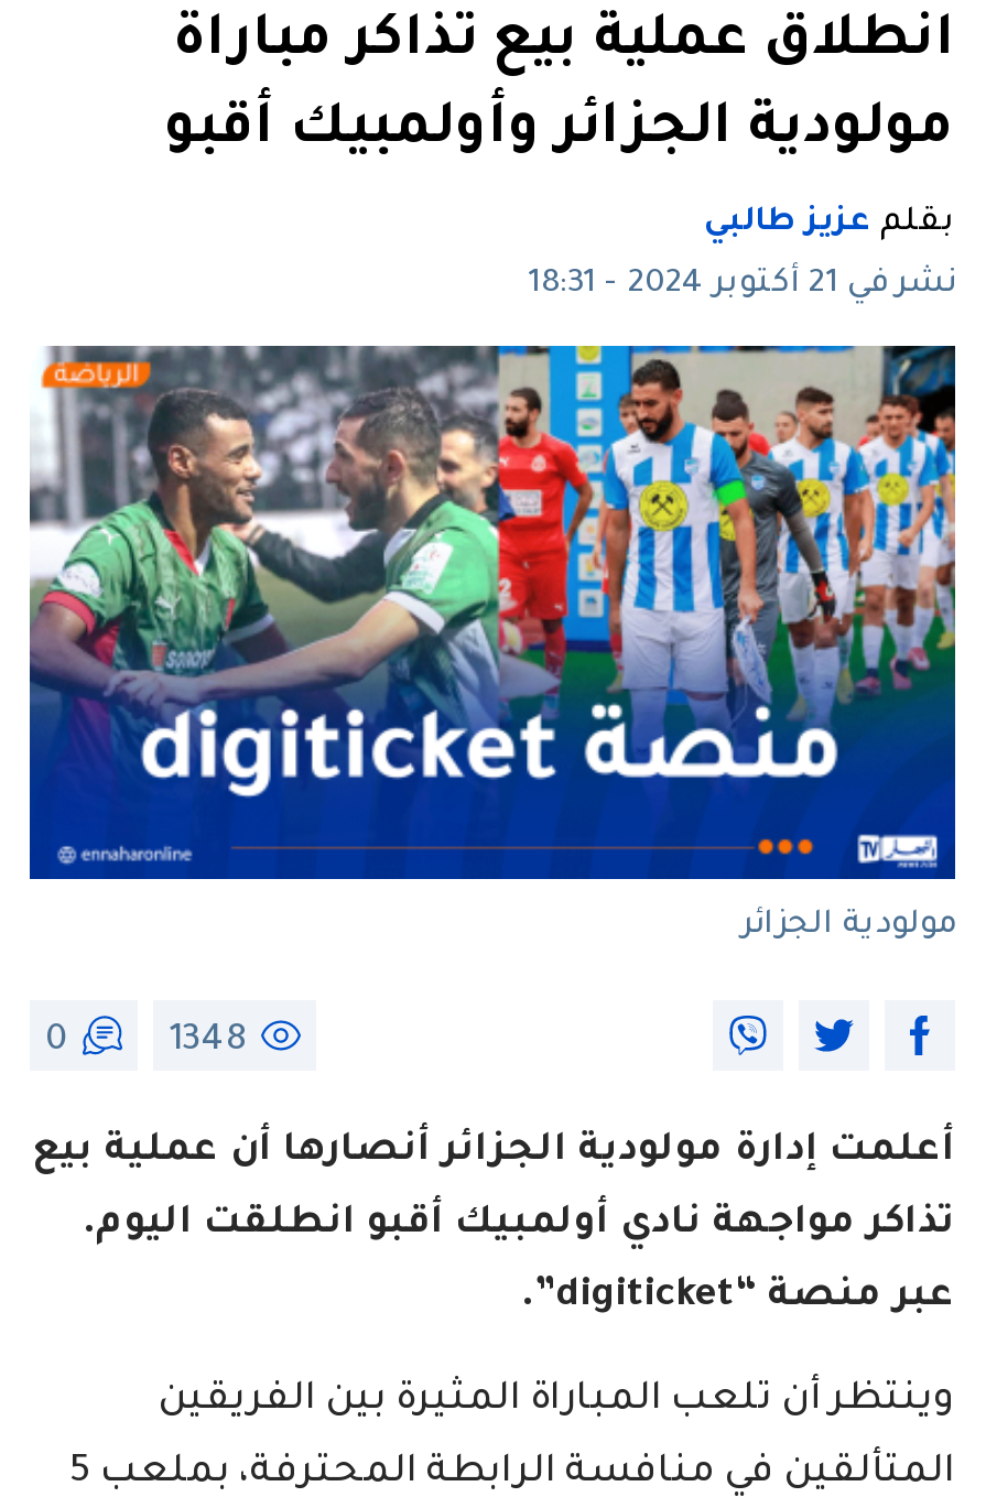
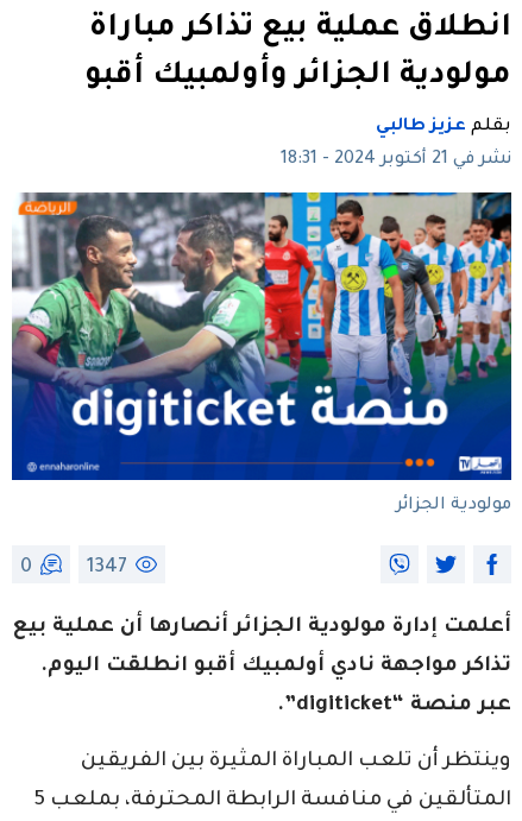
[169,1021,246,1061] 1348 -> [87,557,127,578] 1347

